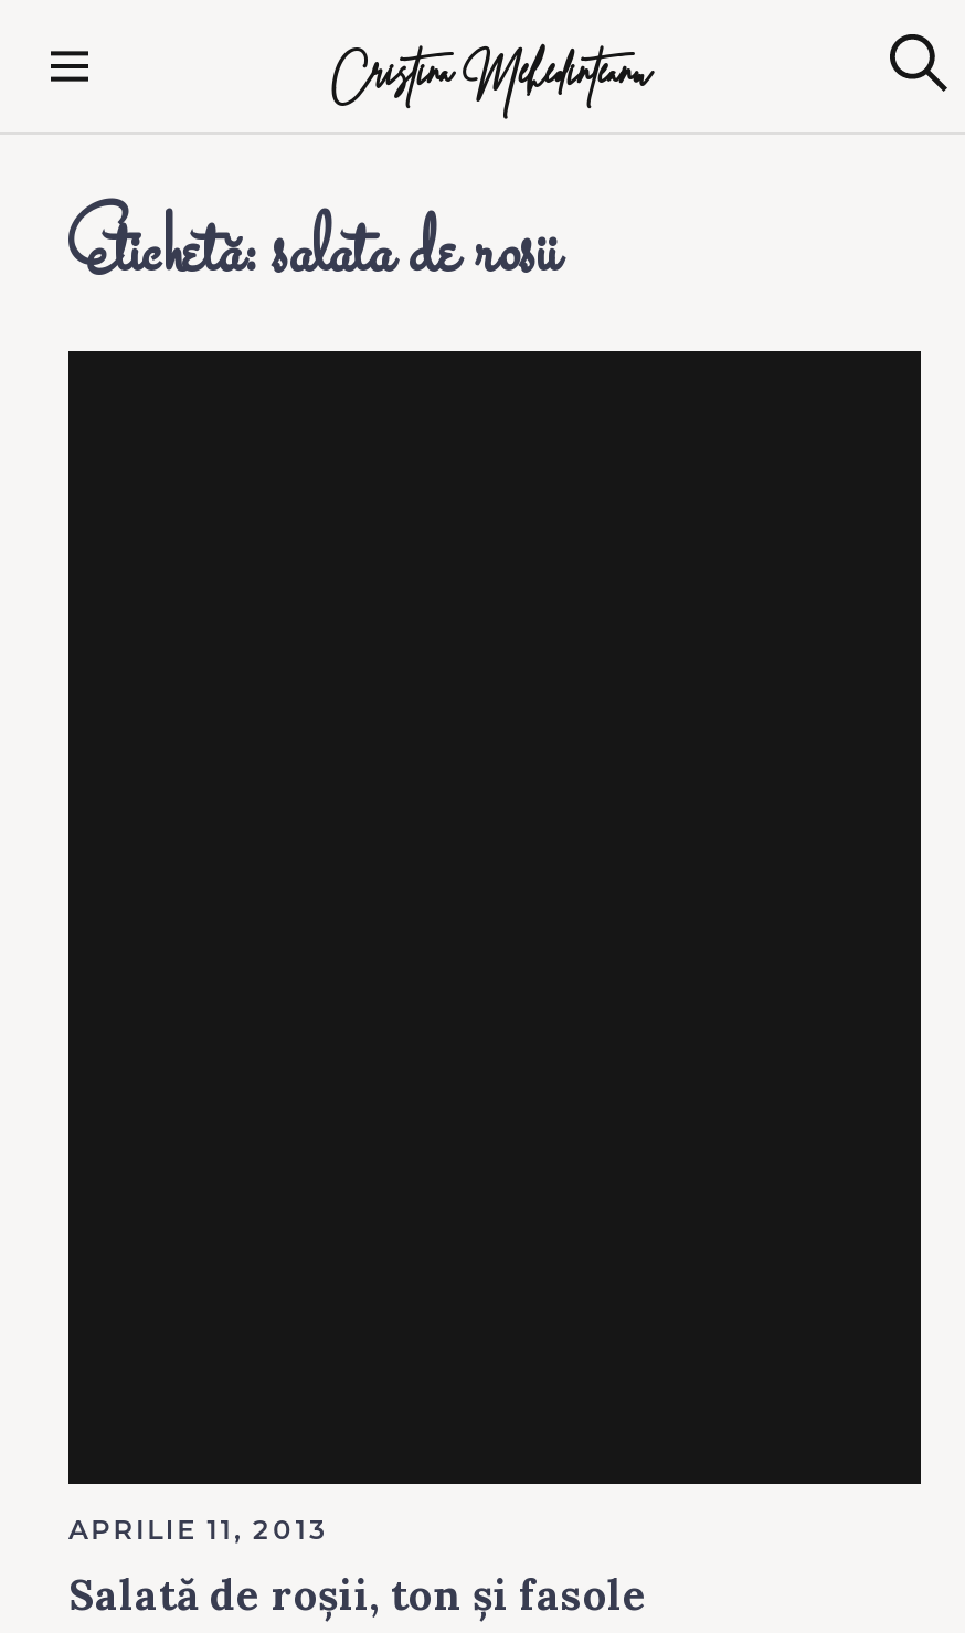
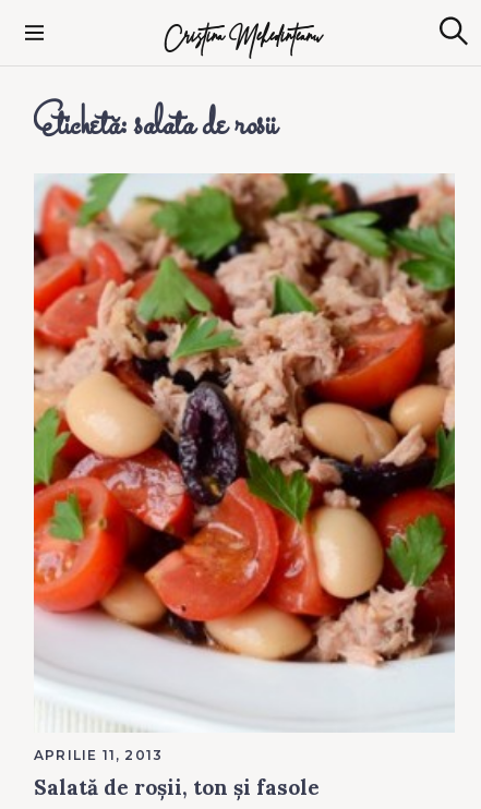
none -> [33,172,456,733] [image]

